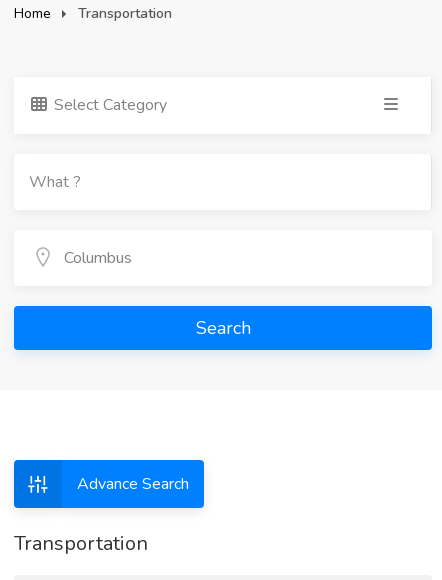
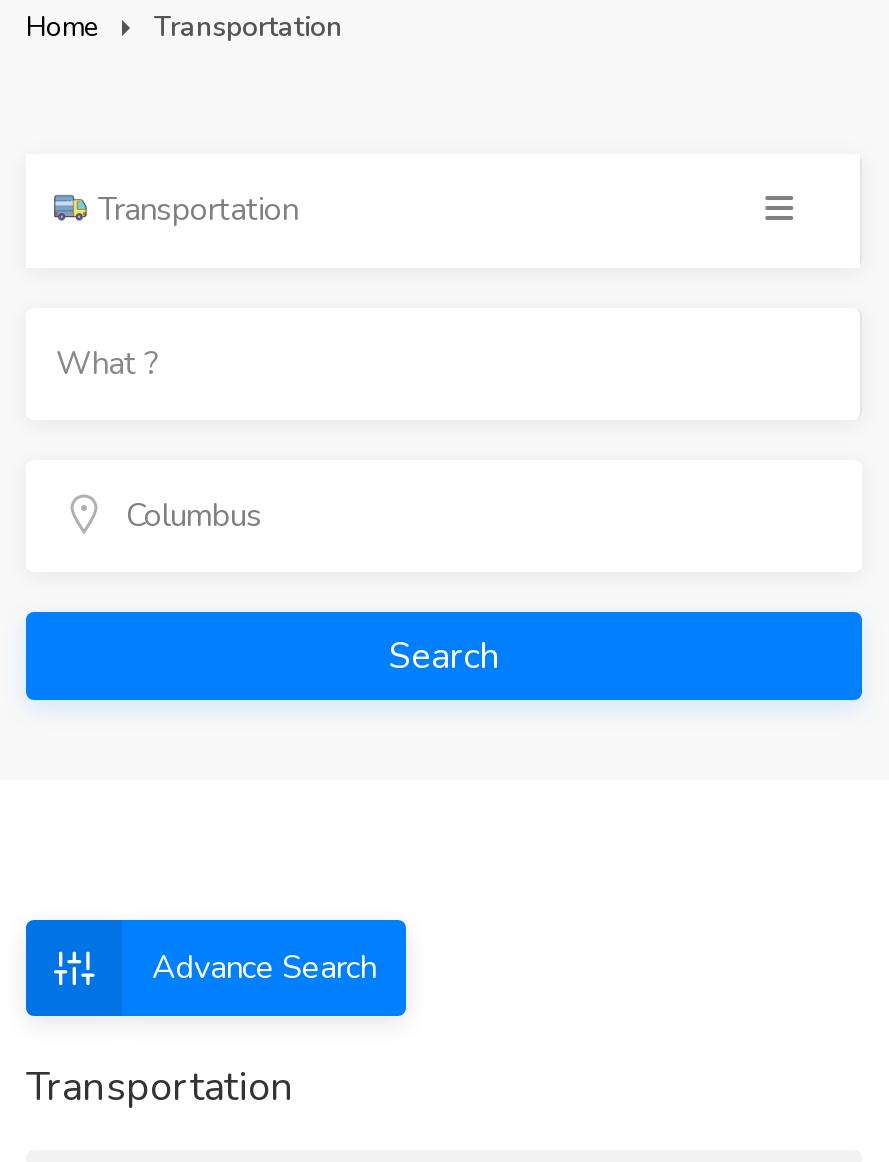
[54,94,167,116] Select Category -> [90,188,298,232] Transportation

